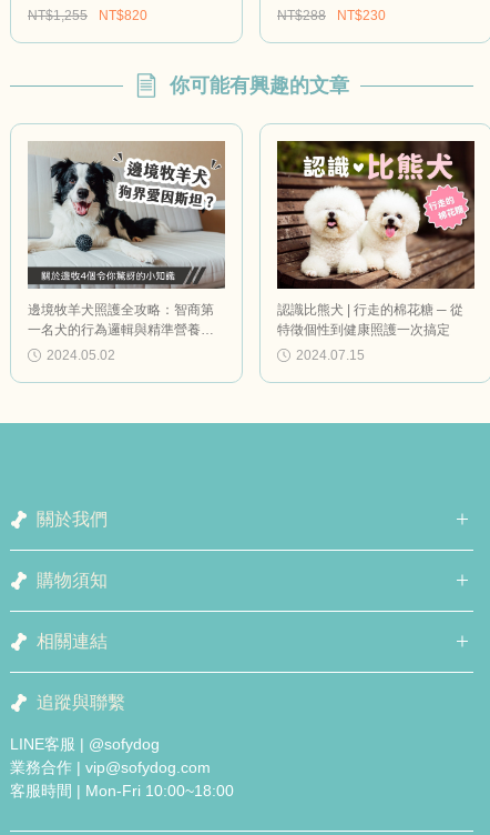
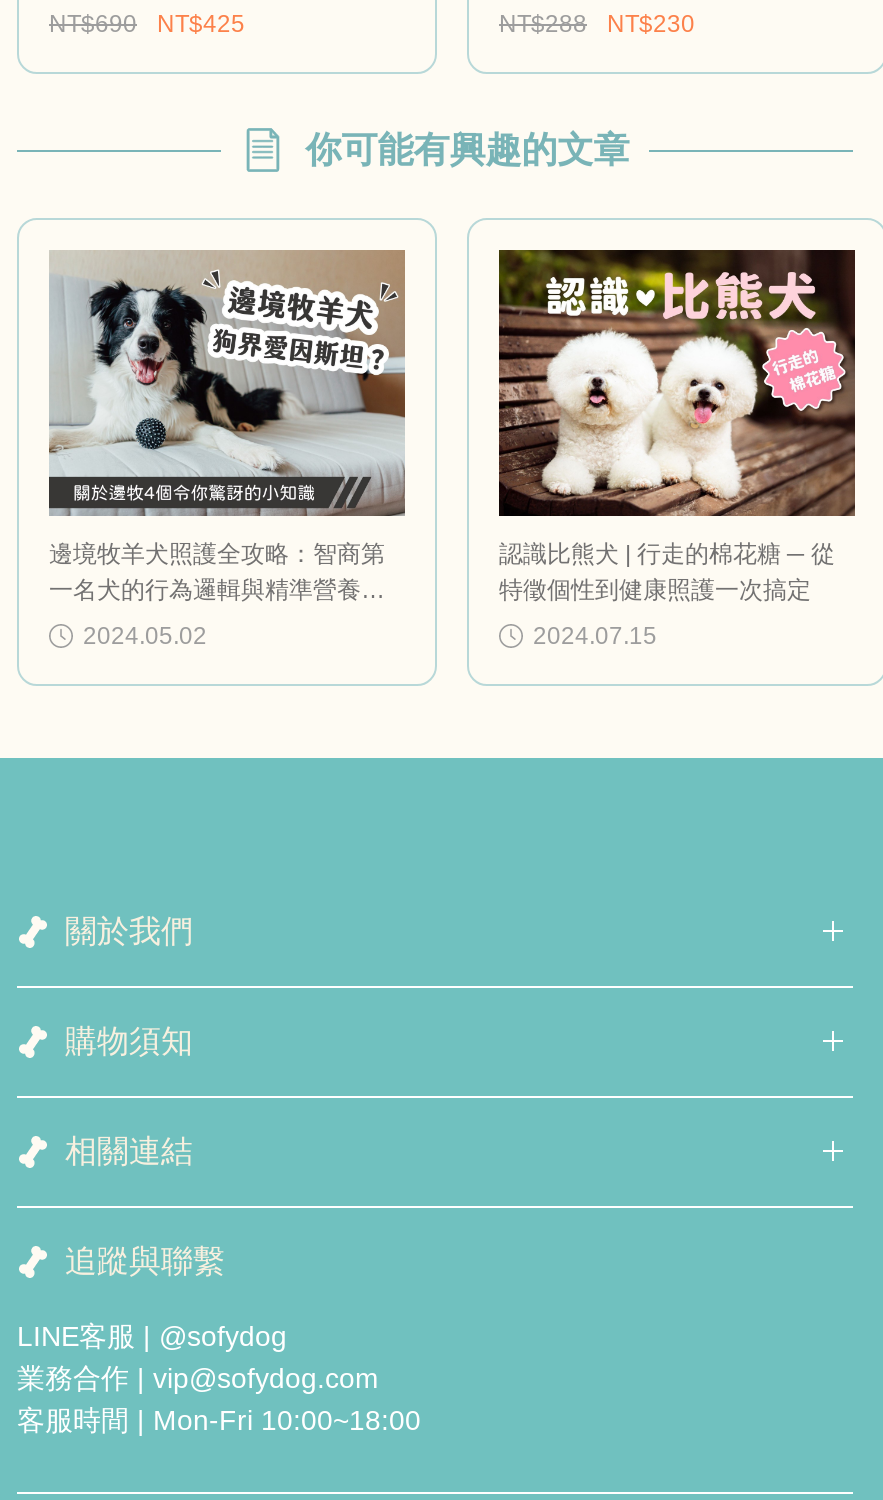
[28,7,147,23] NT$1,255 | NT$820 -> [49,9,245,37] NT$690 | NT$425

